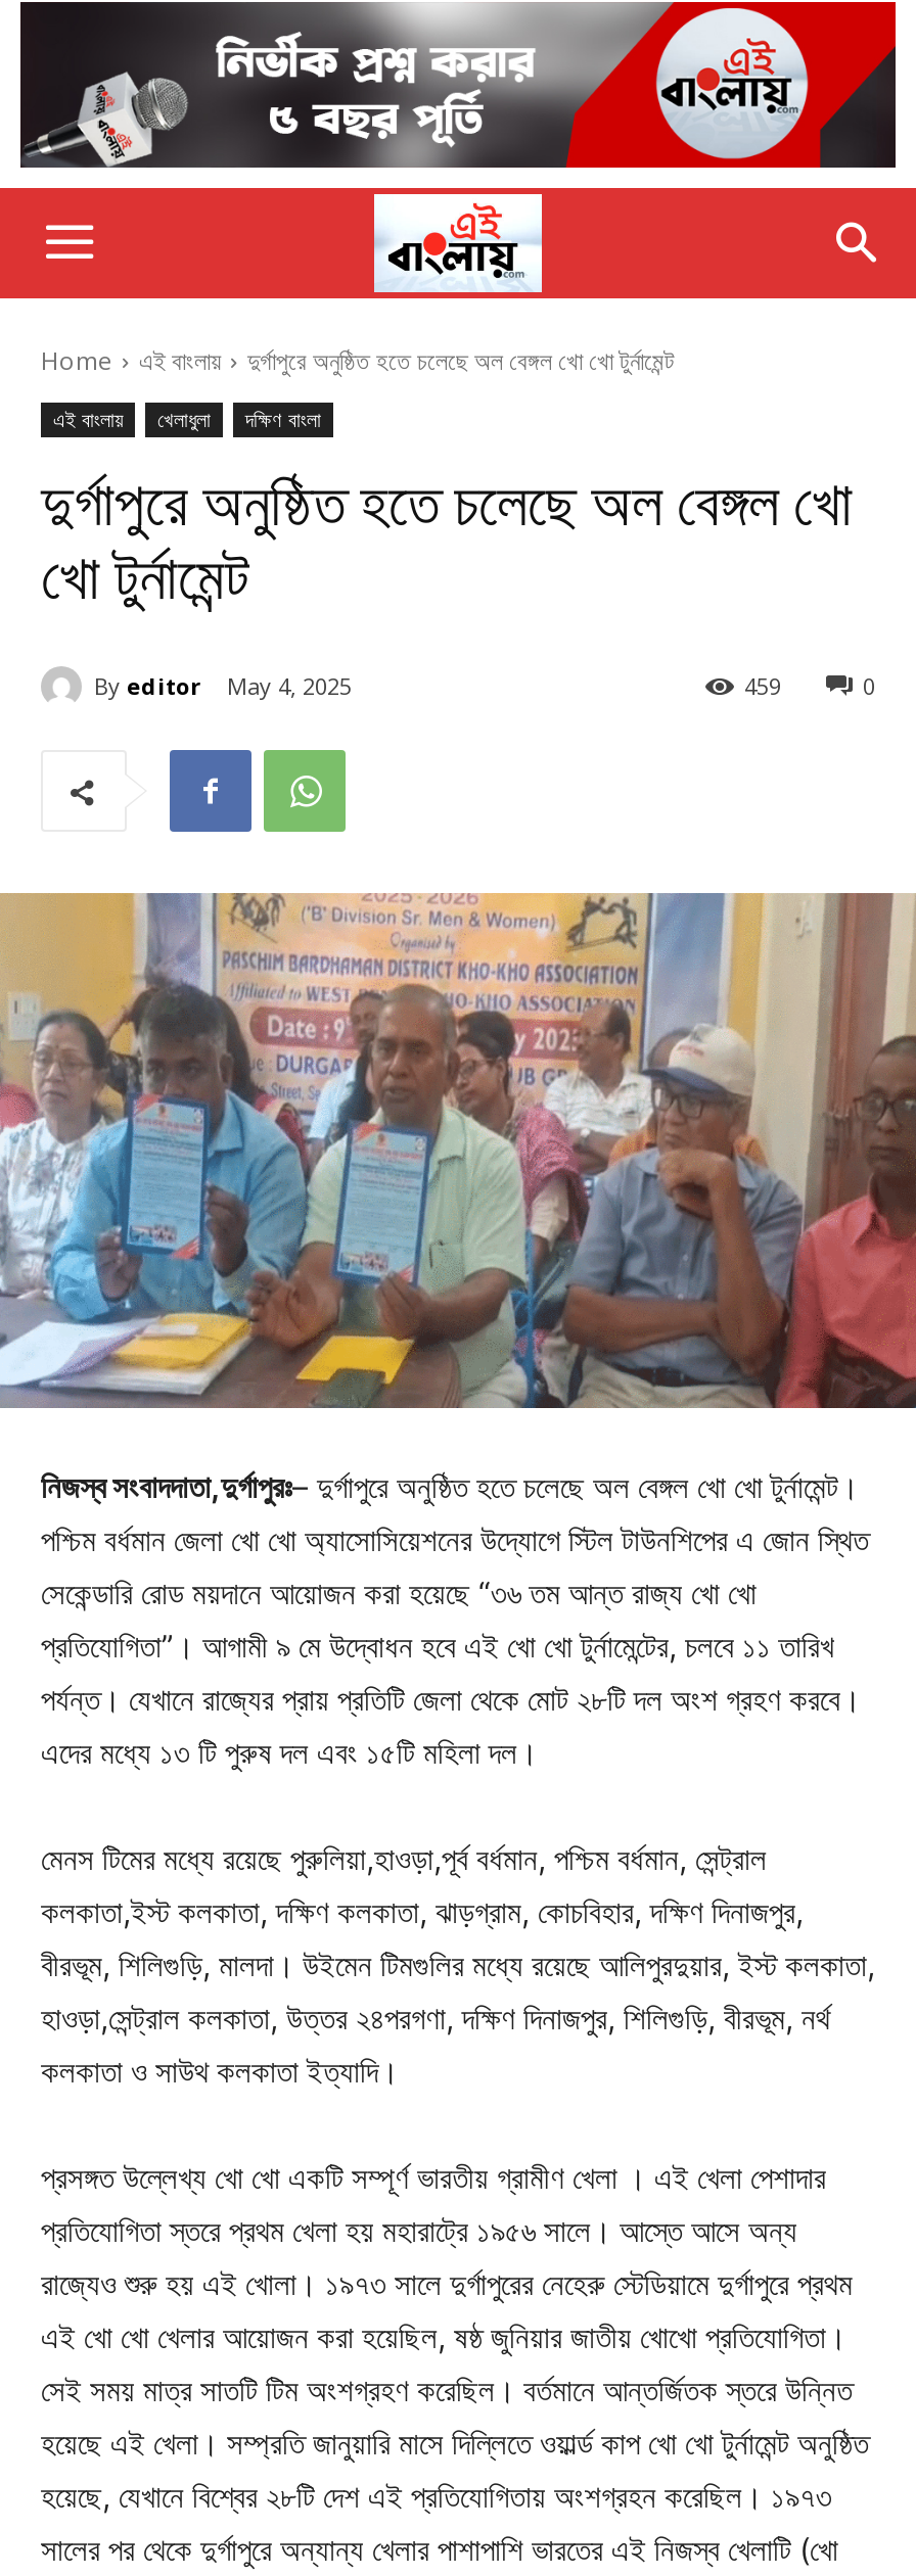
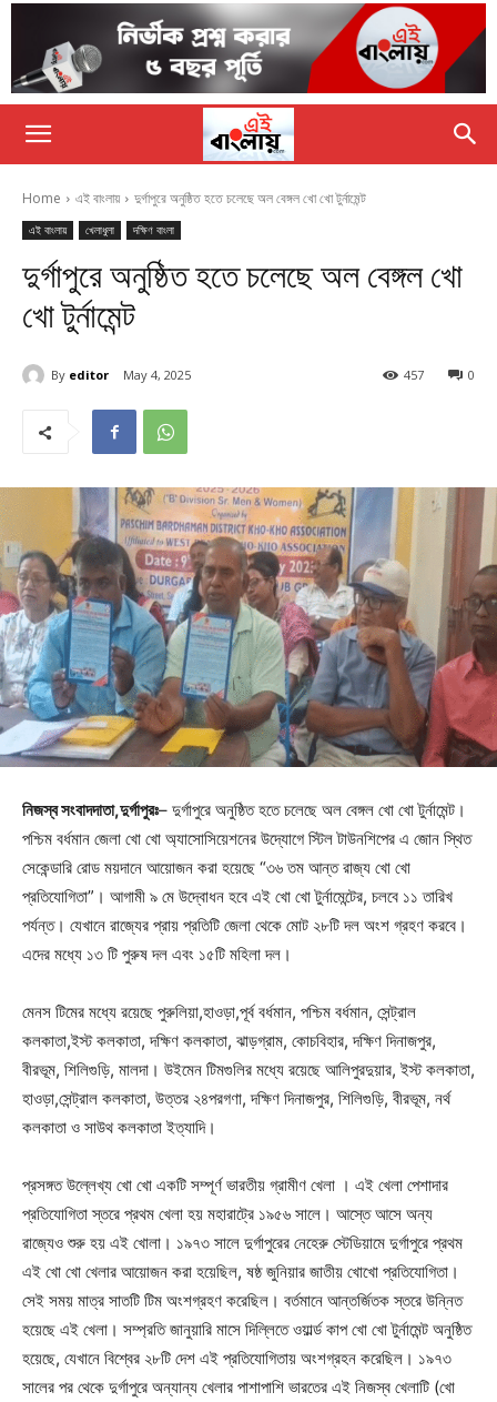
[744,671,781,701] 459 -> [404,366,424,383] 457

